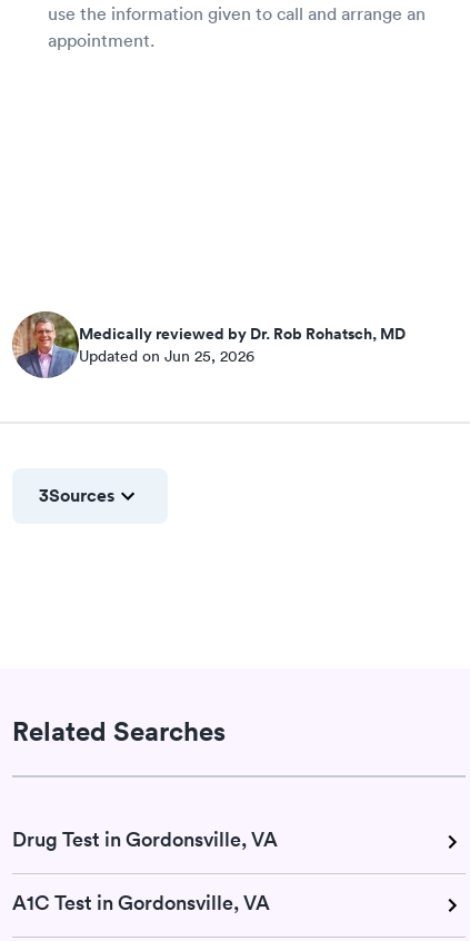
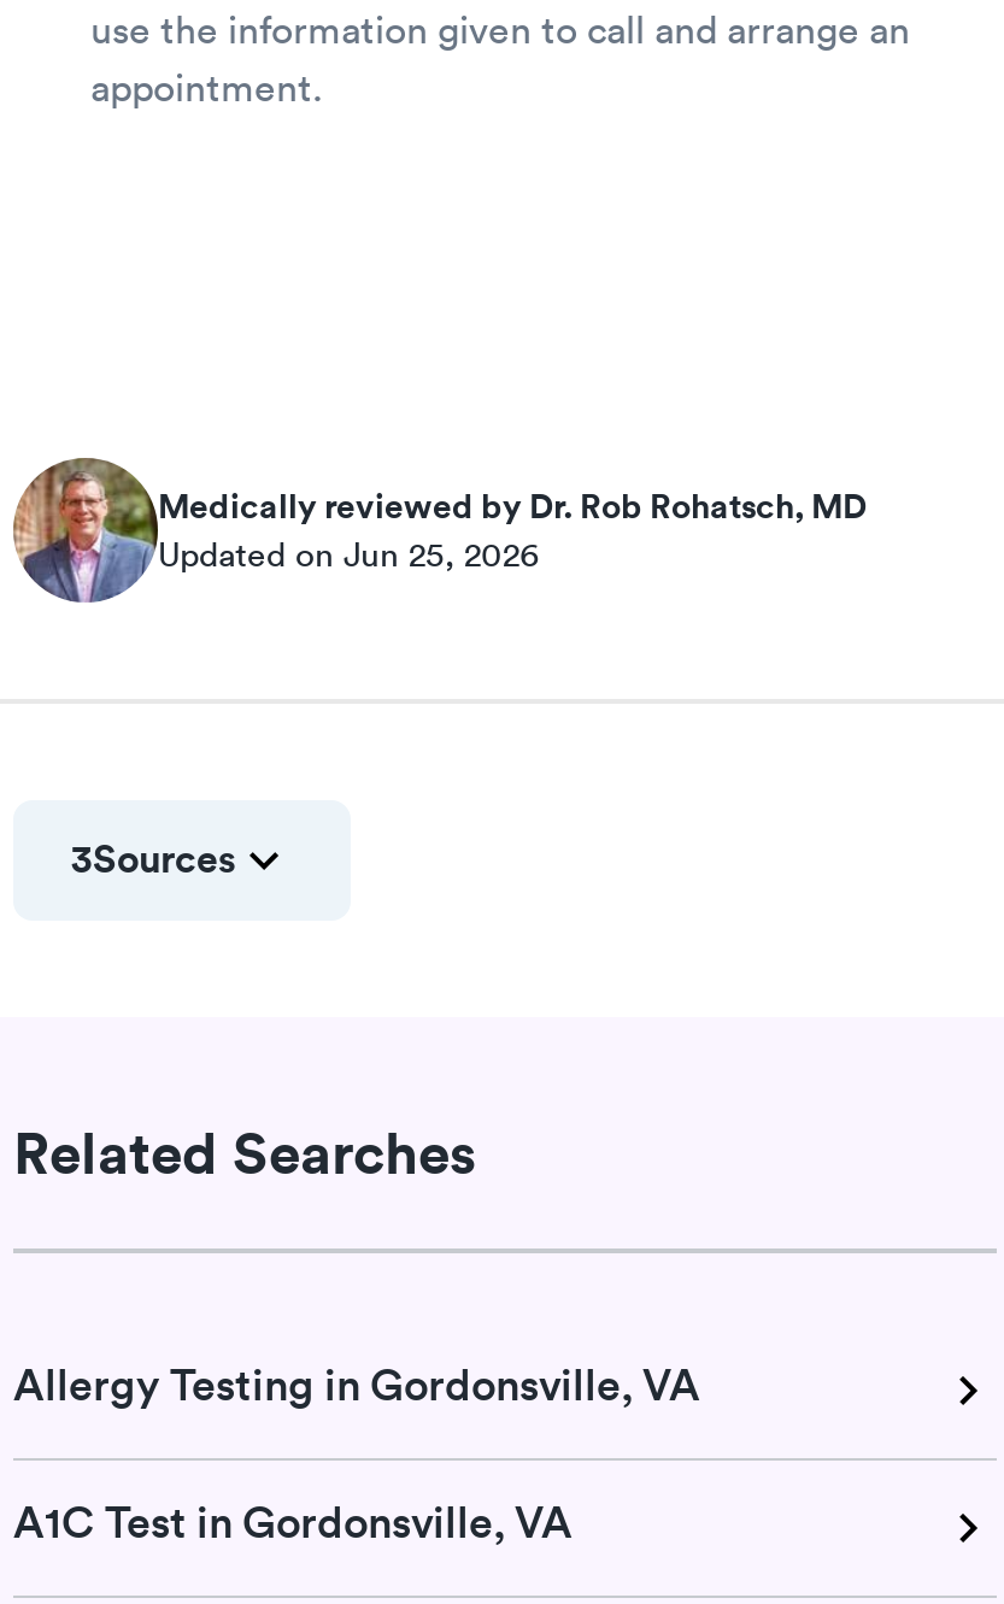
[12,826,278,851] Drug Test in Gordonsville, VA -> [13,1357,700,1413] Allergy Testing in Gordonsville, VA

